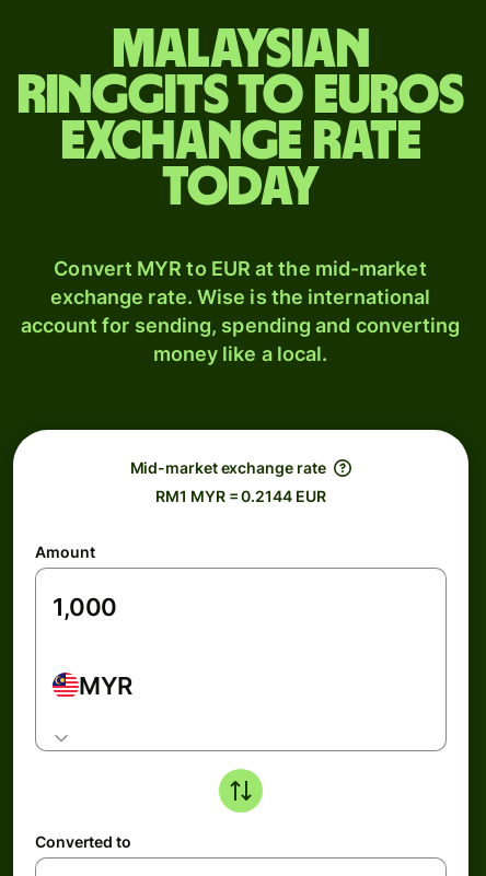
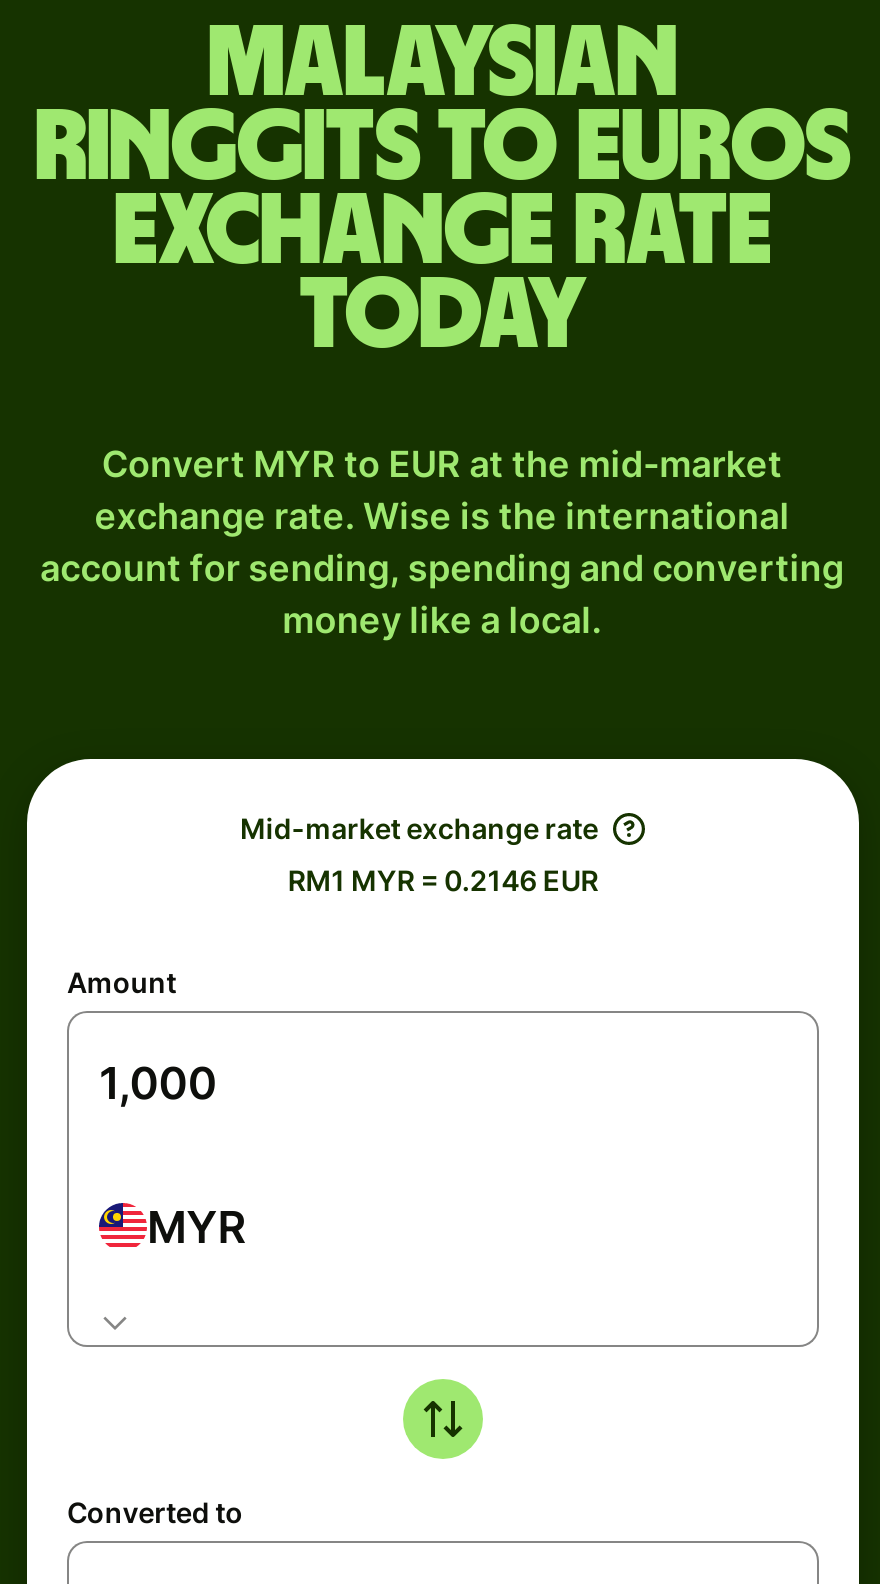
[156,487,326,505] RM1 MYR = 0.2144 EUR -> [288,863,598,897] RM1 MYR = 0.2146 EUR

